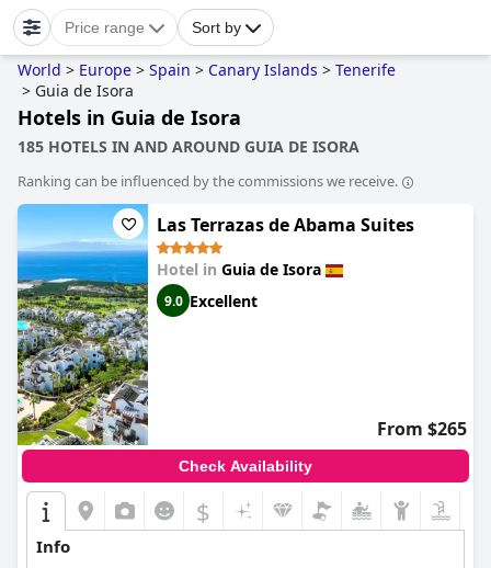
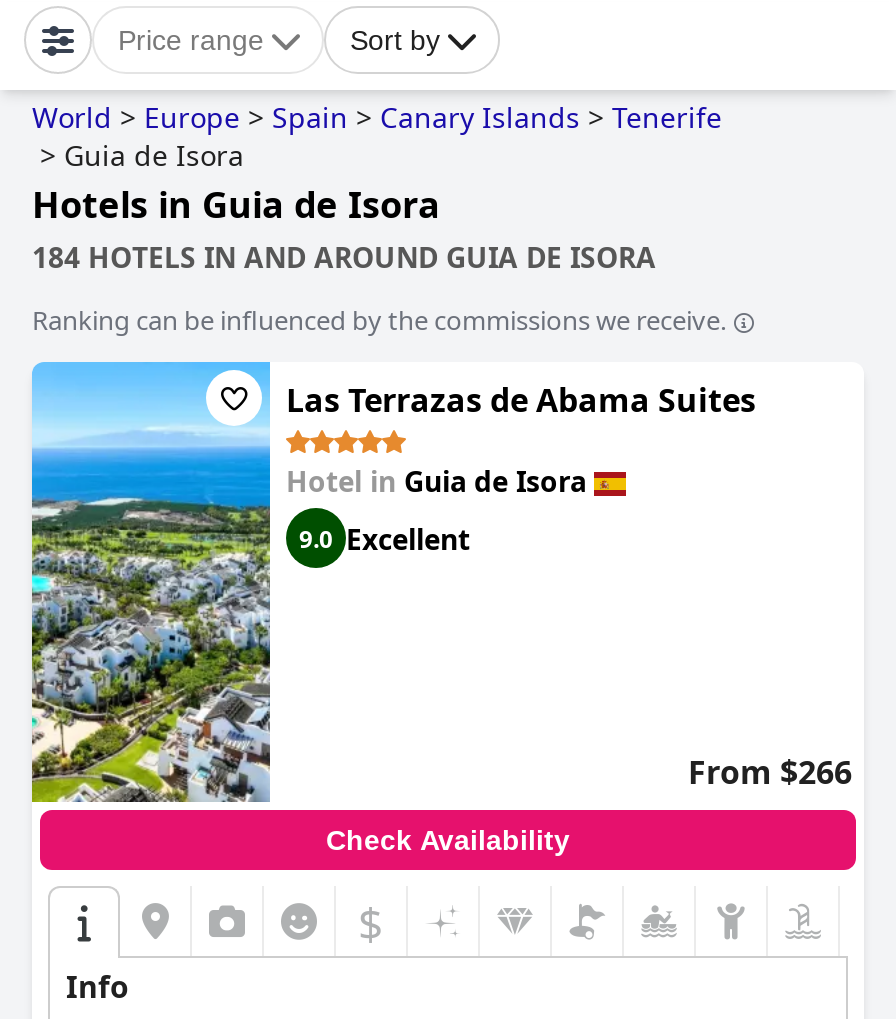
[18,136,359,157] 185 HOTELS IN AND AROUND GUIA DE ISORA -> [32,238,656,276] 184 HOTELS IN AND AROUND GUIA DE ISORA
[377,417,467,441] From $265 -> [688,750,852,794] From $266

